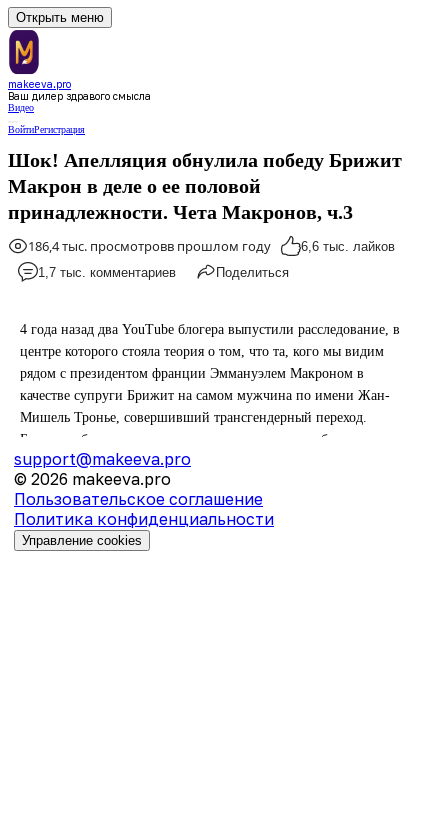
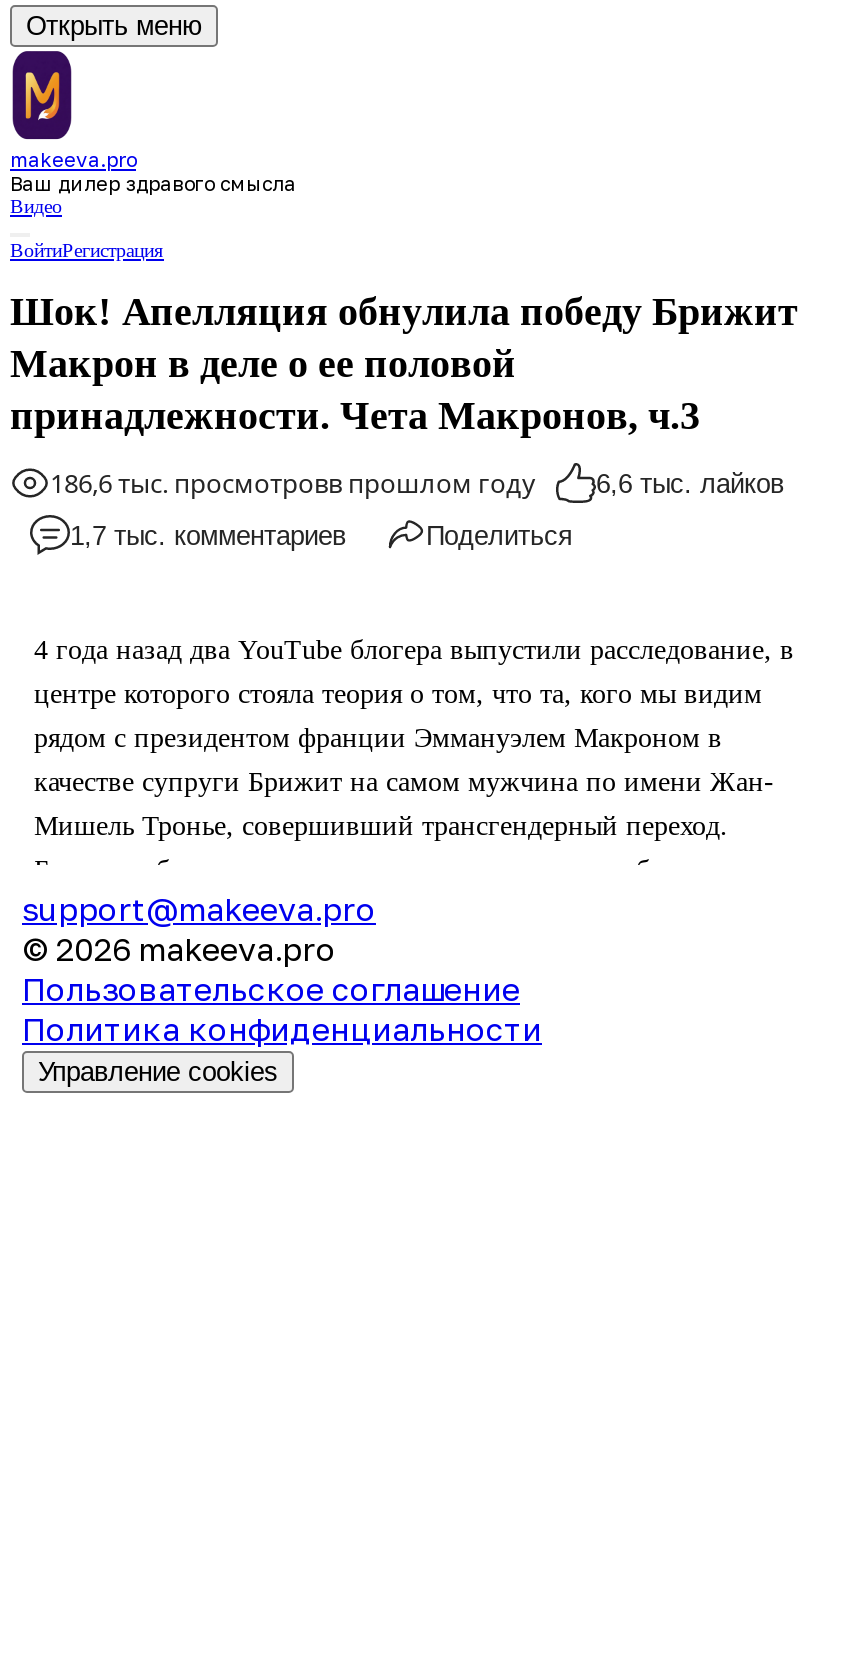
[28,237,271,255] 186,4 тыс. просмотровв прошлом году -> [50,465,536,501] 186,6 тыс. просмотровв прошлом году

